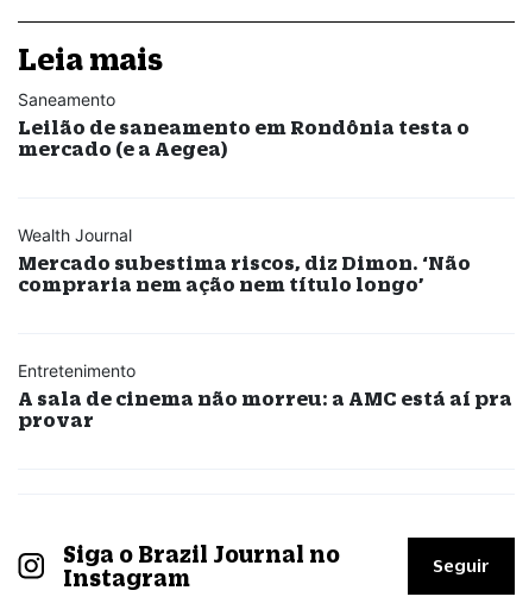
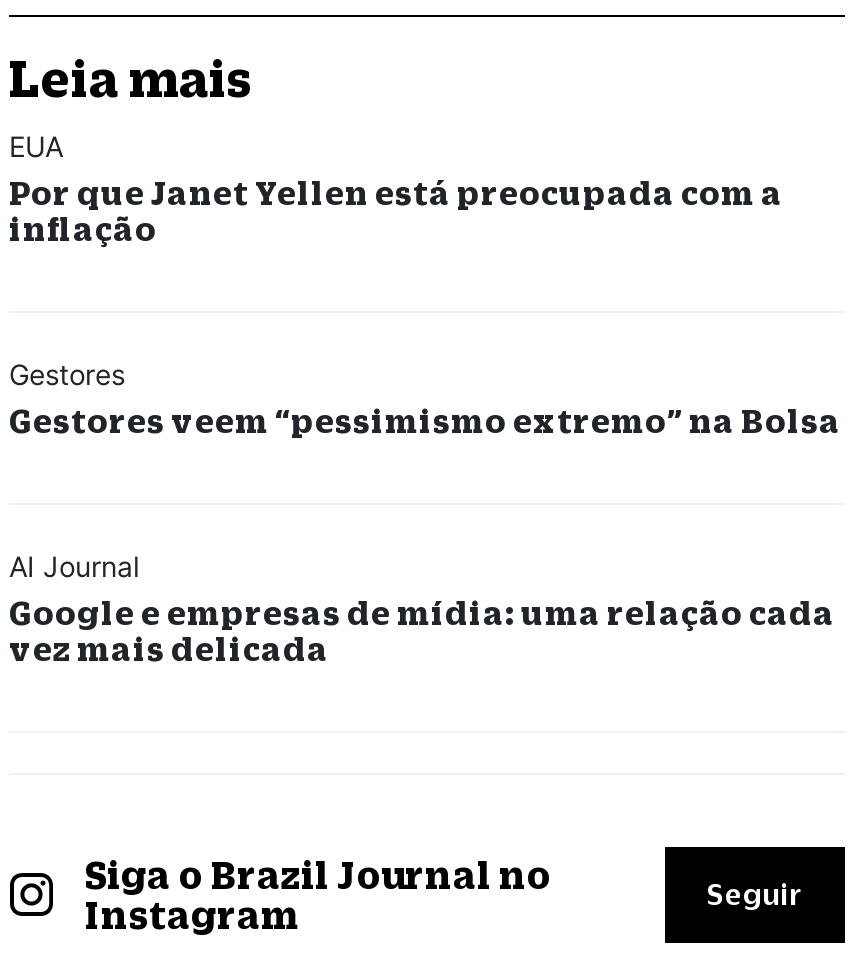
[18,89,470,159] Saneamento | Leilão de saneamento em Rondônia testa o | mercado (e a Aegea) -> [9,129,783,247] EUA | Por que Janet Yellen está preocupada com a | inflação
[18,225,471,295] Wealth Journal | Mercado subestima riscos, diz Dimon. ‘Não | compraria nem ação nem título longo’ -> [9,357,841,439] Gestores | Gestores veem “pessimismo extremo” na Bolsa
[18,360,512,430] Entretenimento | A sala de cinema não morreu: a AMC está aí pra | provar -> [9,549,835,667] AI Journal | Google e empresas de mídia: uma relação cada | vez mais delicada

